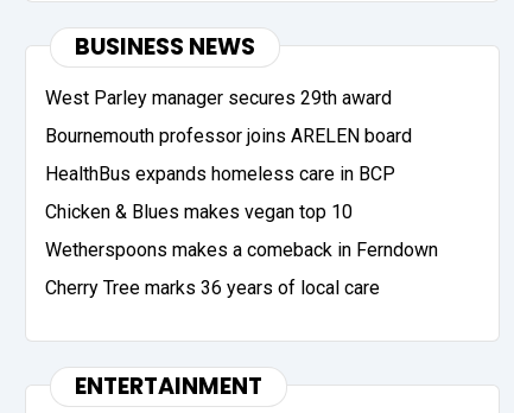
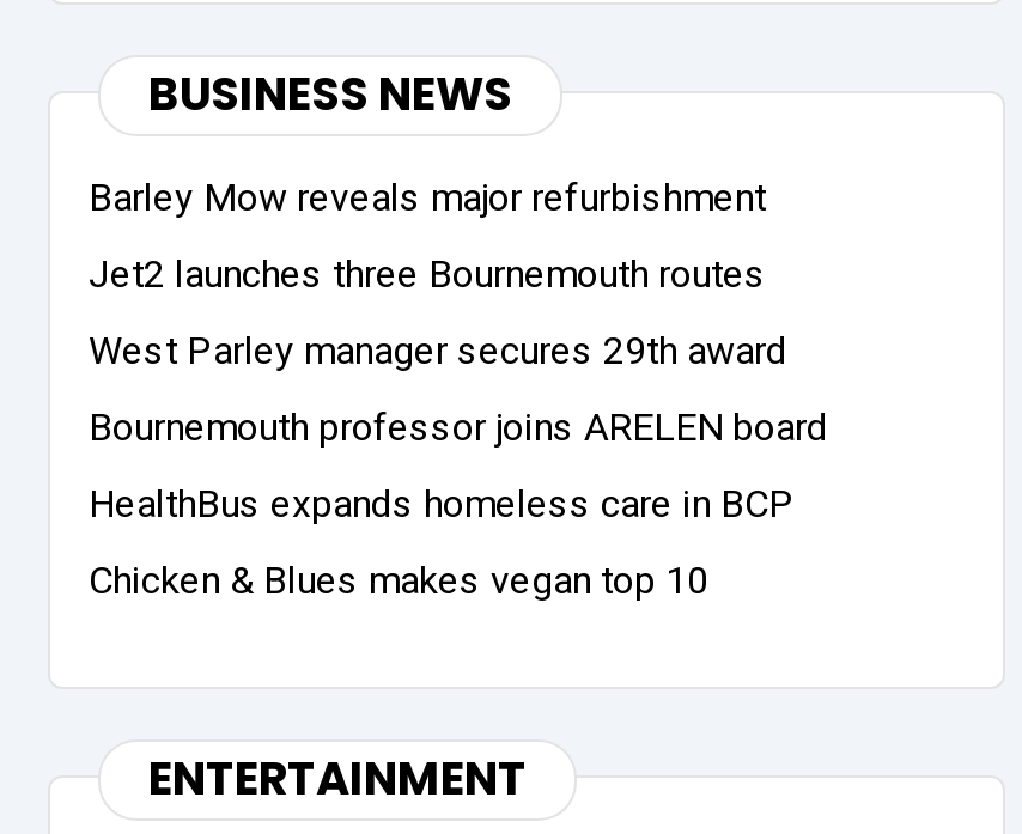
none -> [89,175,766,297] Barley Mow reveals major refurbishment | Jet2 launches three Bournemouth routes
moved [45,87,412,223] -> [89,328,828,603]: West Parley manager secures 29th award | Bournemouth professor joins ARELEN board | HealthBus expands homeless care in BCP | Chicken & Blues makes vegan top 10
[45,239,438,299] Wetherspoons makes a comeback in Ferndown | Cherry Tree marks 36 years of local care -> none

